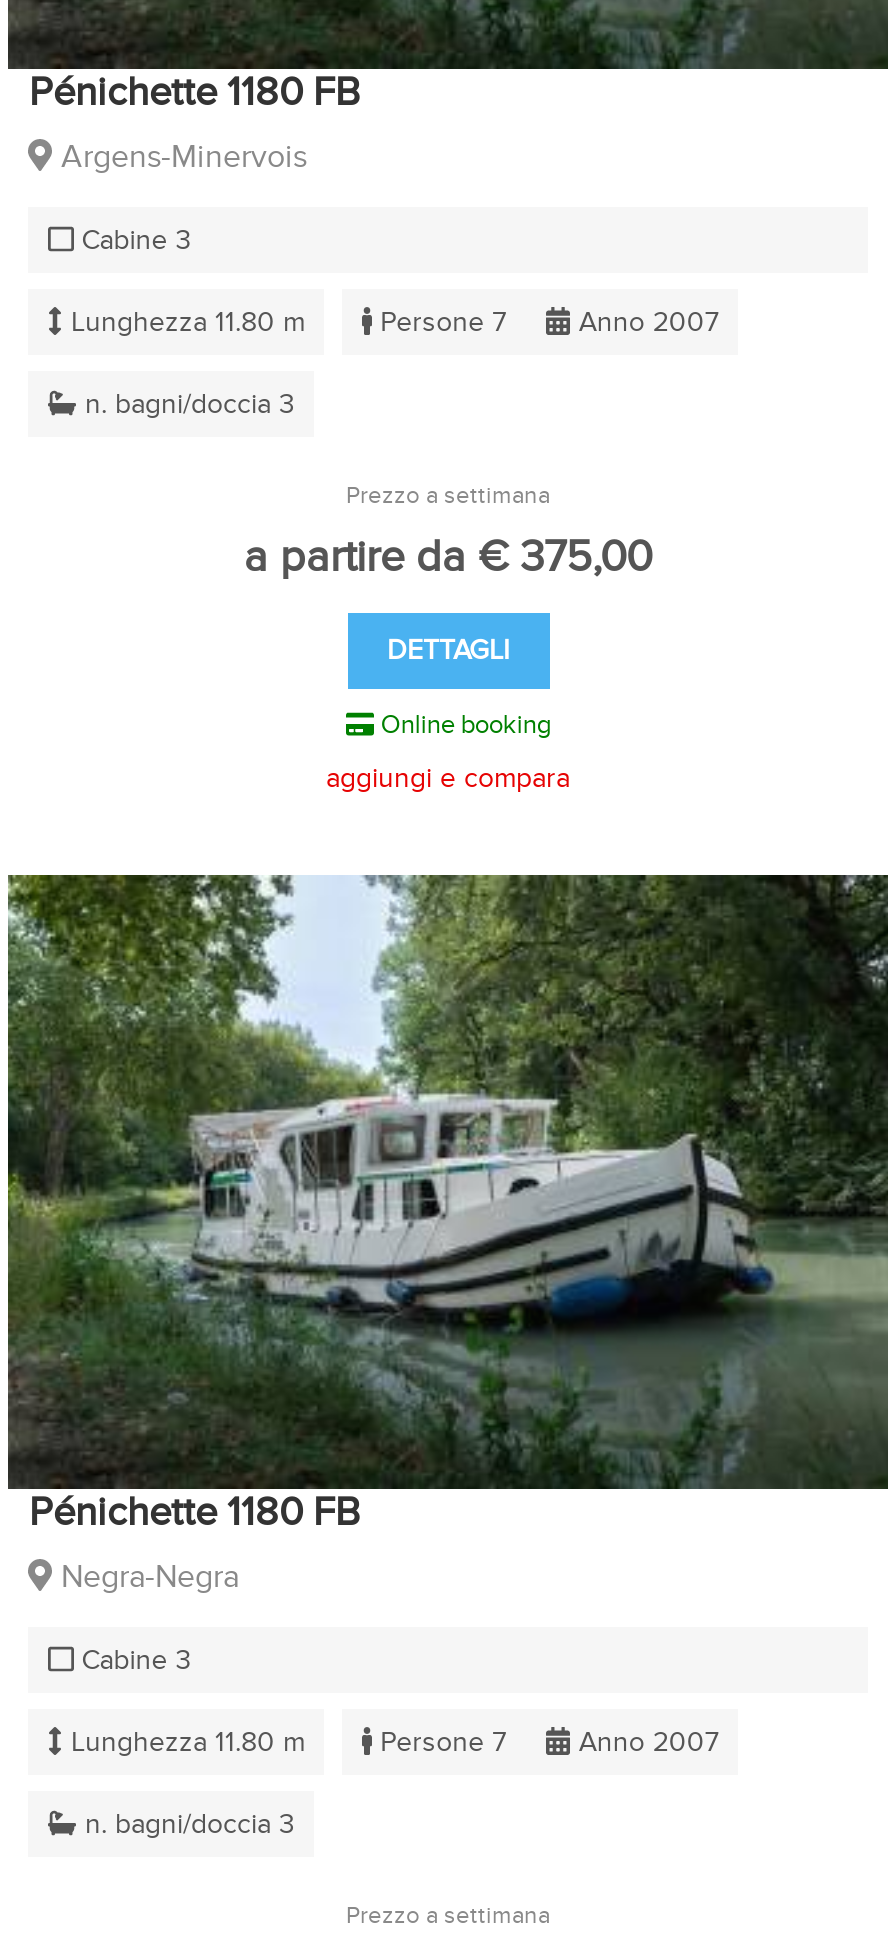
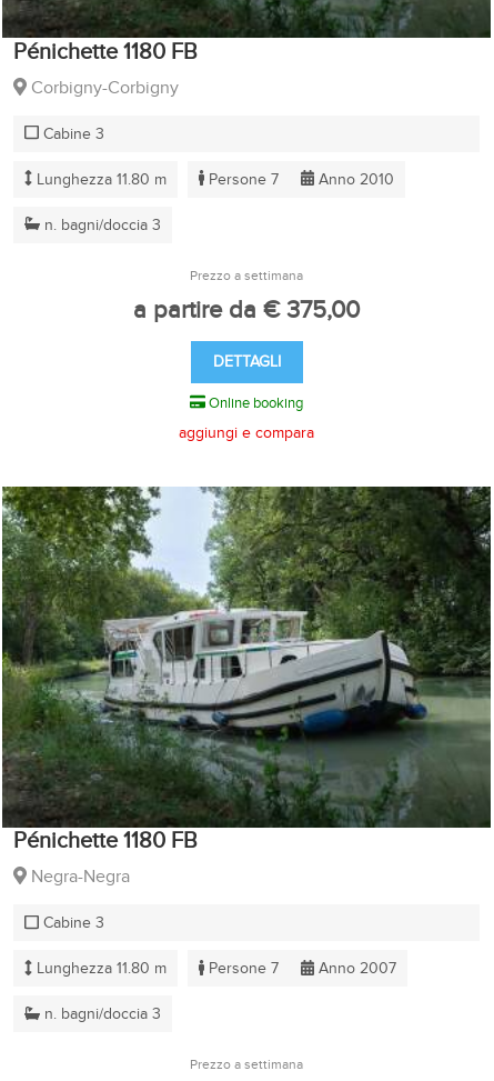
[53,137,307,177] Argens-Minervois -> [27,76,179,98] Corbigny-Corbigny
[63,305,719,339] Lunghezza 11.80 m Persone 7 Anno 2007 -> [33,170,395,188] Lunghezza 11.80 m Persone 7 Anno 2010

